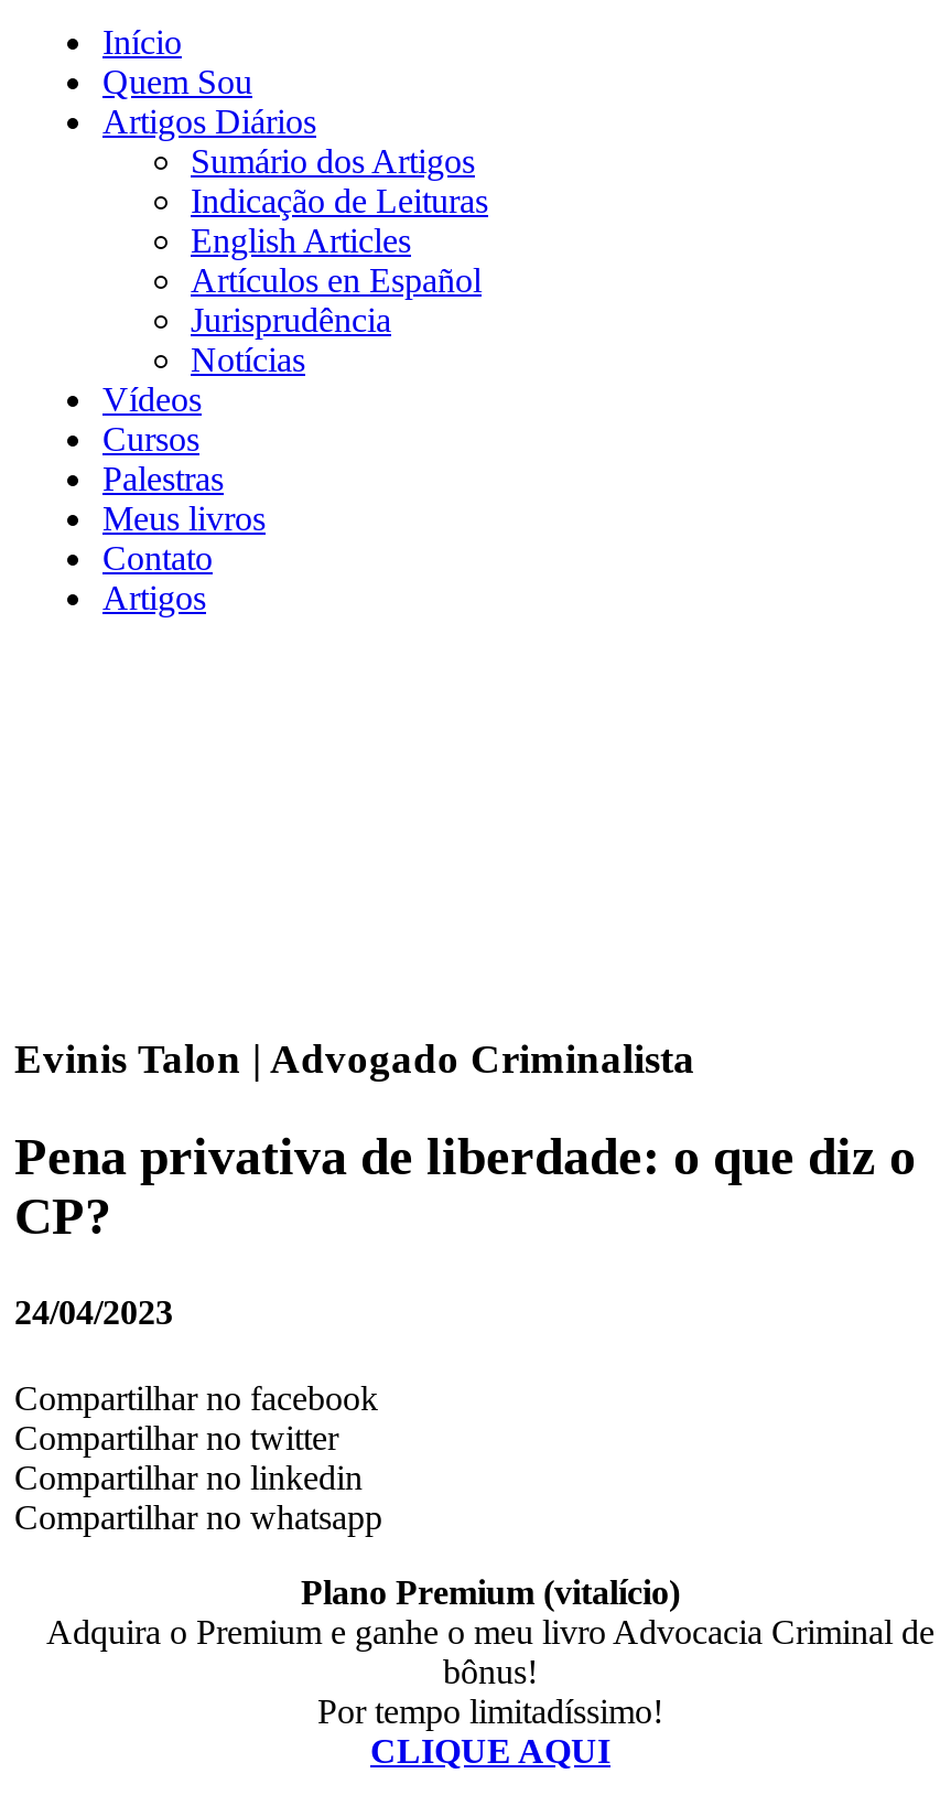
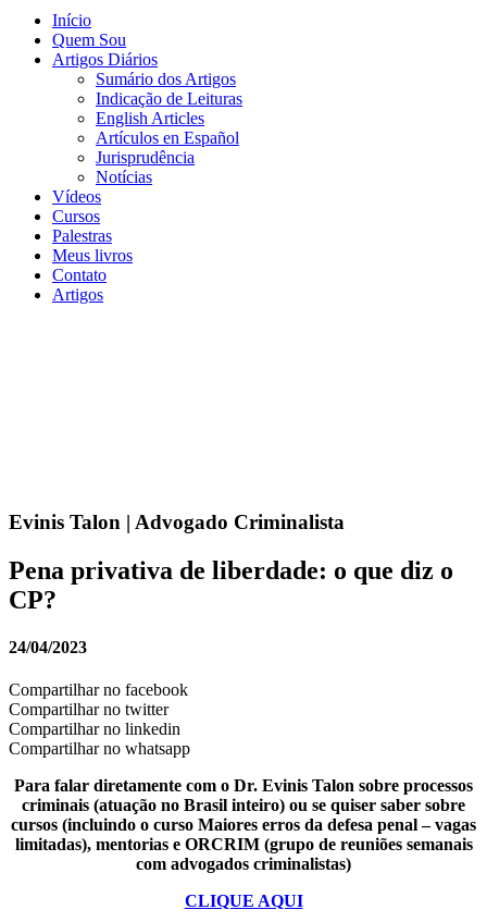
[46,1574,934,1730] Plano Premium (vitalício) | Adquira o Premium e ganhe o meu livro Advocacia Criminal de | bônus! | Por tempo limitadíssimo! -> [11,776,476,873] Para falar diretamente com o Dr. Evinis Talon sobre processos | criminais (atuação no Brasil inteiro) ou se quiser saber sobre | cursos (incluindo o curso Maiores erros da defesa penal – vagas | limitadas), mentorias e ORCRIM (grupo de reuniões semanais | com advogados criminalistas)

